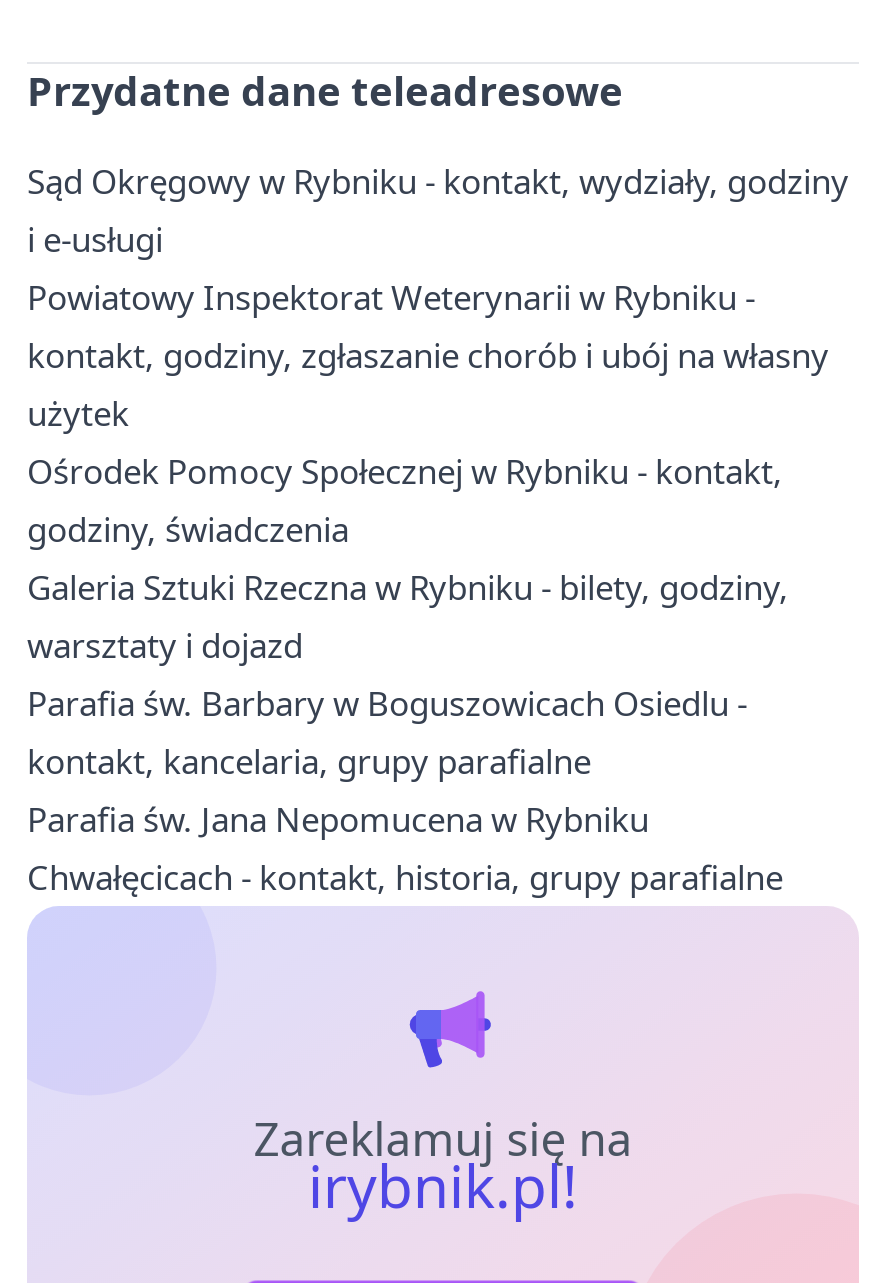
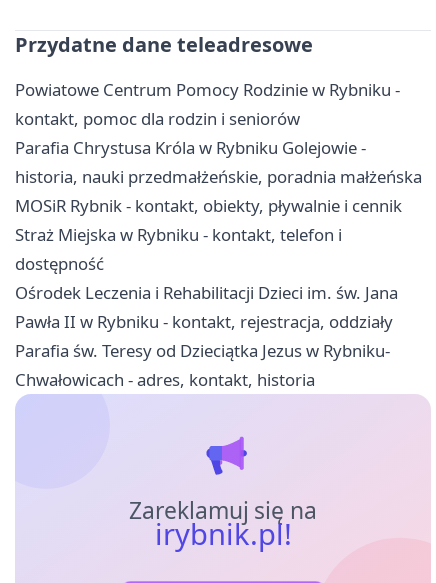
[27,157,849,899] Sąd Okręgowy w Rybniku - kontakt, wydziały, godziny | i e-usługi | Powiatowy Inspektorat Weterynarii w Rybniku - | kontakt, godziny, zgłaszanie chorób i ubój na własny | użytek | Ośrodek Pomocy Społecznej w Rybniku - kontakt, | godziny, świadczenia | Galeria Sztuki Rzeczna w Rybniku - bilety, godziny, | warsztaty i dojazd | Parafia św. Barbary w Boguszowicach Osiedlu - | kontakt, kancelaria, grupy parafialne | Parafia św. Jana Nepomucena w Rybniku | Chwałęcicach - kontakt, historia, grupy parafialne -> [15,78,422,391] Powiatowe Centrum Pomocy Rodzinie w Rybniku - | kontakt, pomoc dla rodzin i seniorów | Parafia Chrystusa Króla w Rybniku Golejowie - | historia, nauki przedmałżeńskie, poradnia małżeńska | MOSiR Rybnik - kontakt, obiekty, pływalnie i cennik | Straż Miejska w Rybniku - kontakt, telefon i | dostępność | Ośrodek Leczenia i Rehabilitacji Dzieci im. św. Jana | Pawła II w Rybniku - kontakt, rejestracja, oddziały | Parafia św. Teresy od Dzieciątka Jezus w Rybniku- | Chwałowicach - adres, kontakt, historia

